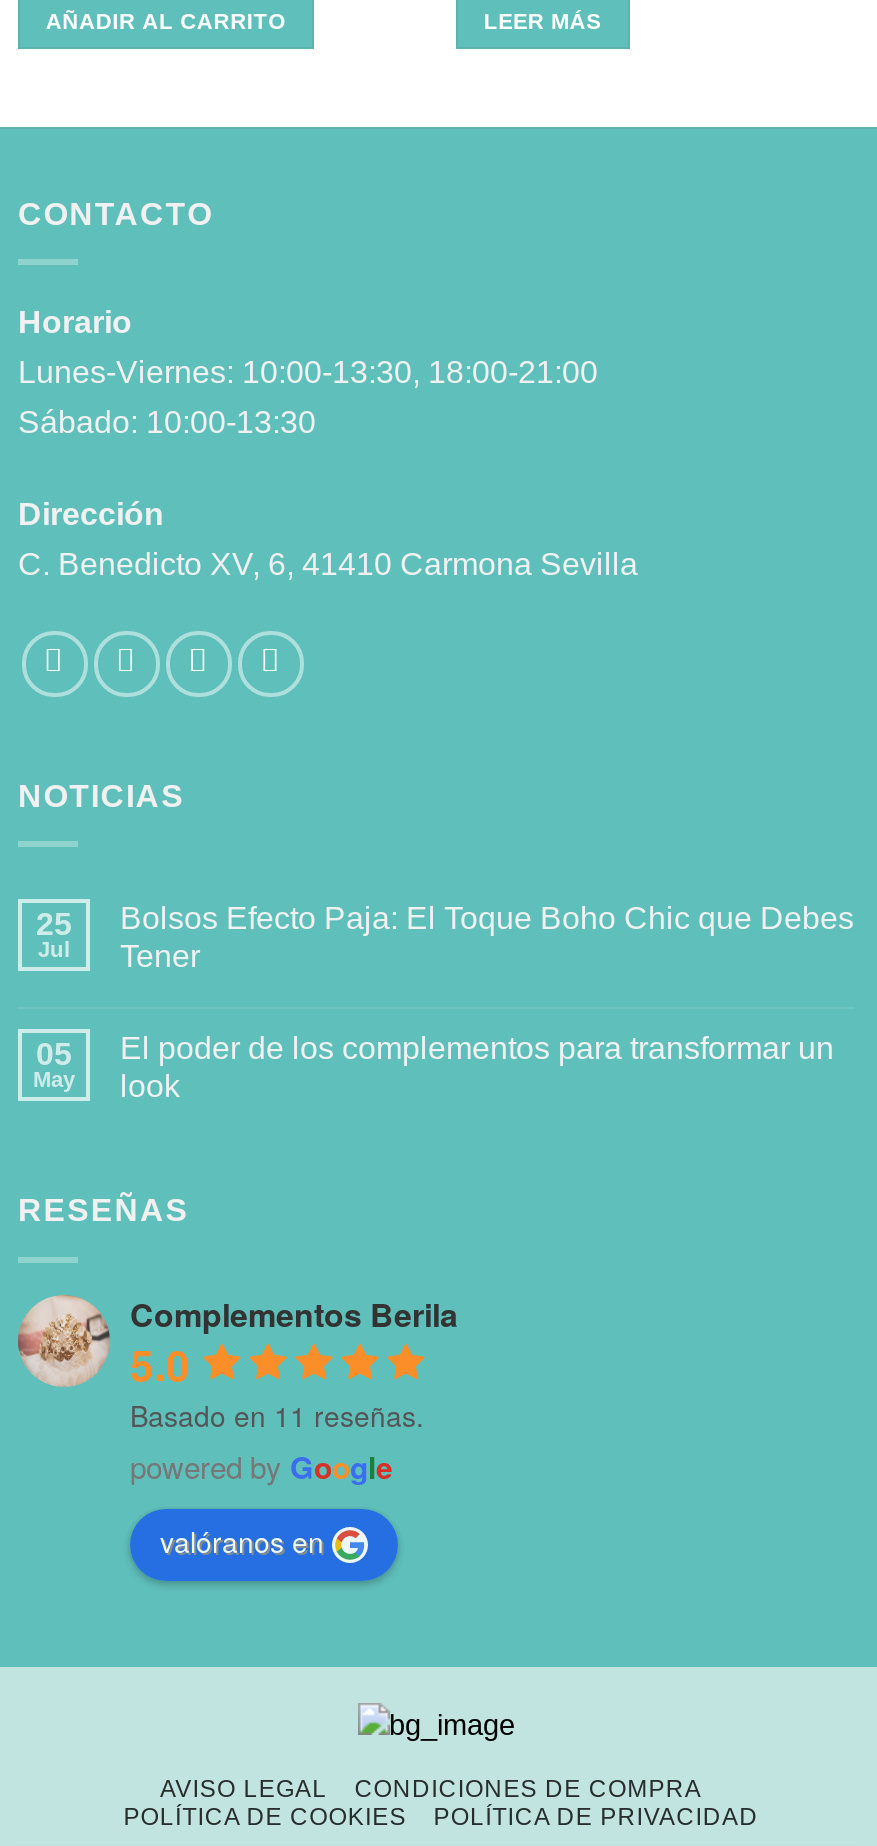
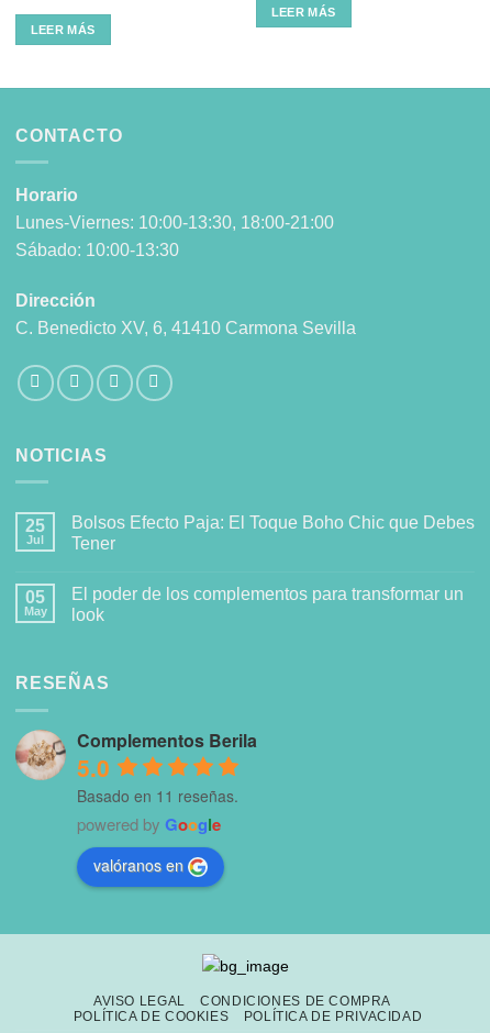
[46,9,287,33] AÑADIR AL CARRITO -> [31,23,95,36] LEER MÁS

